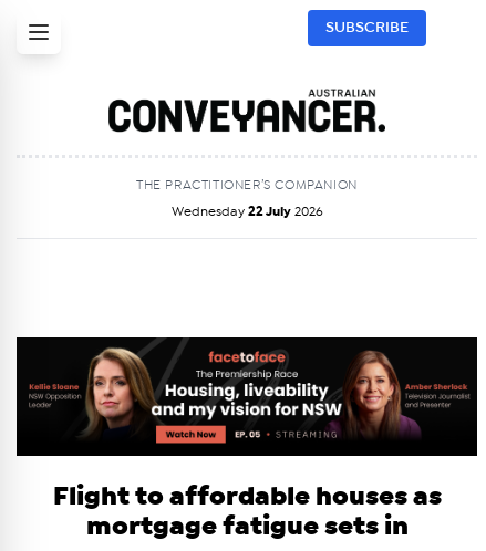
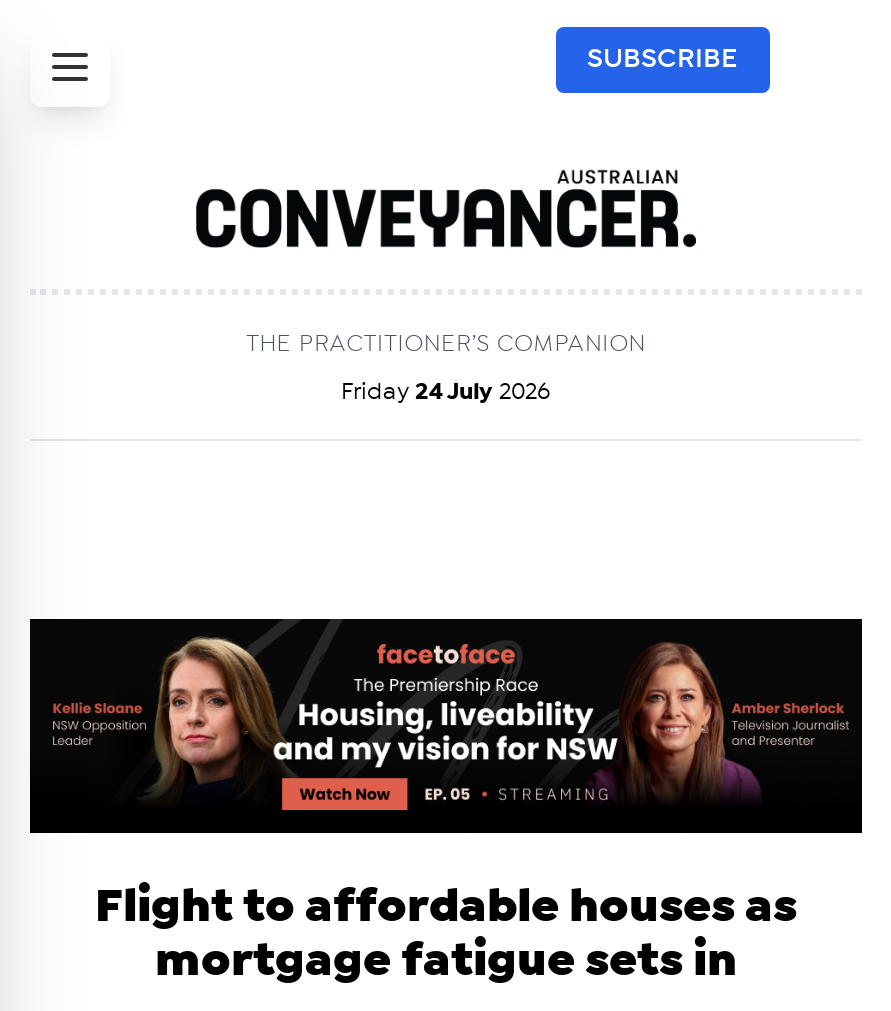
[171,205,323,218] Wednesday 22 July 2026 -> [341,379,551,403] Friday 24 July 2026

